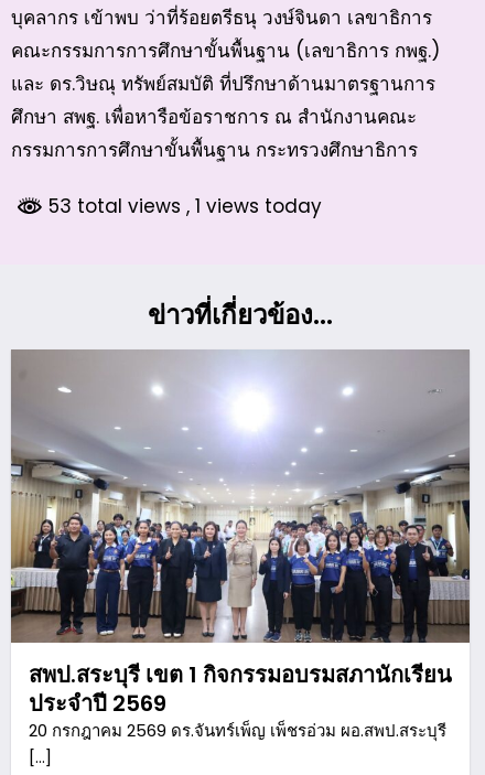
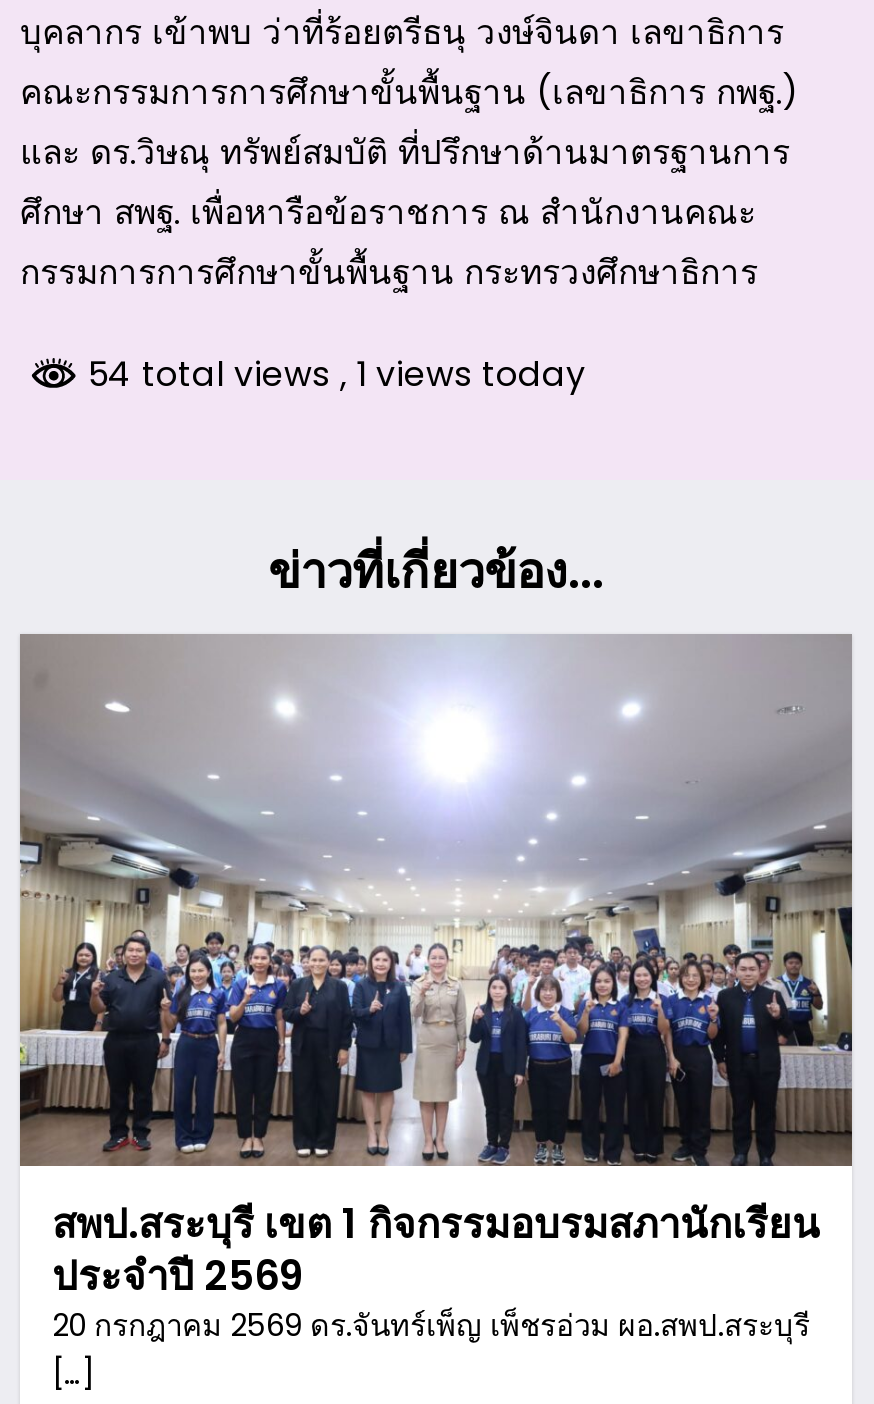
[43,192,322,219] 53 total views, 1 views today -> [78,349,586,397] 54 total views, 1 views today

